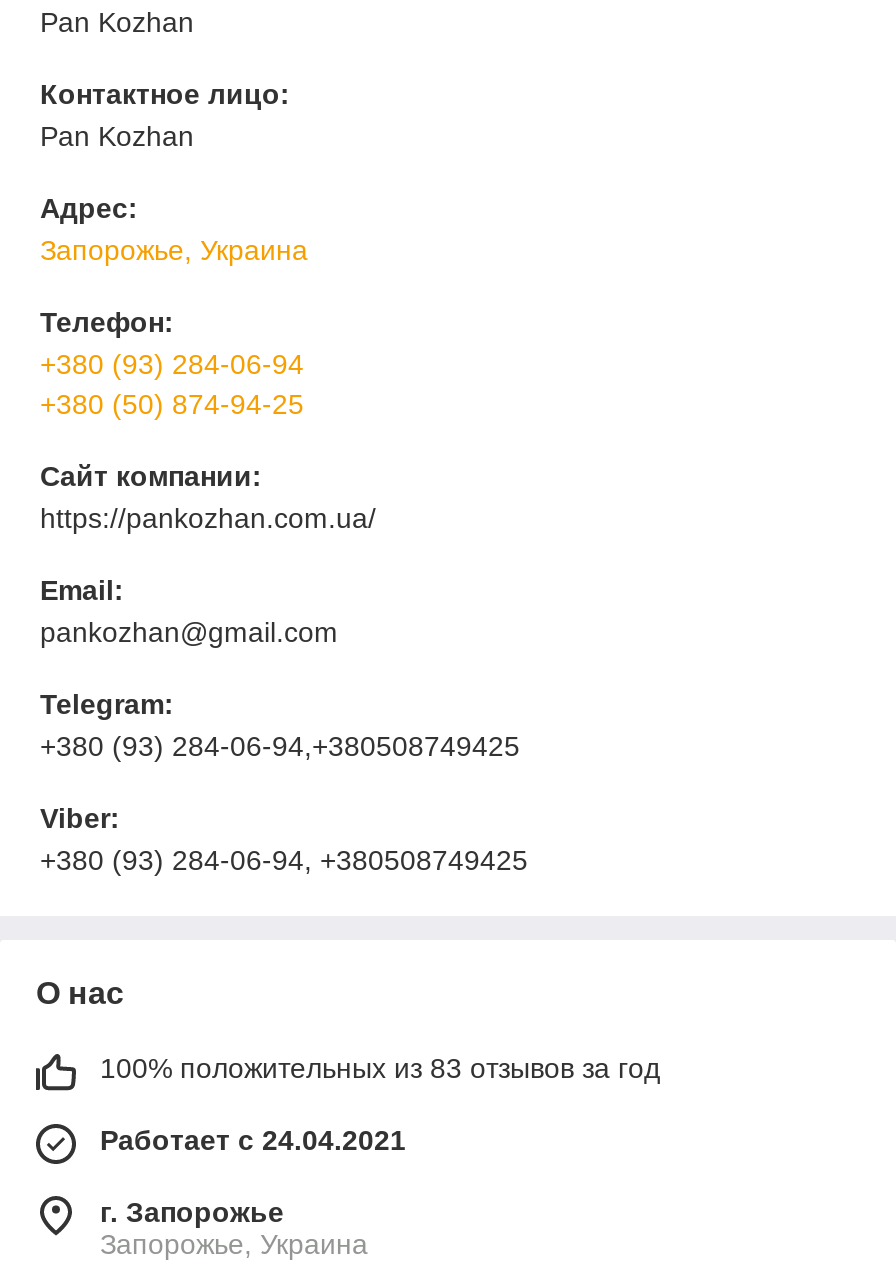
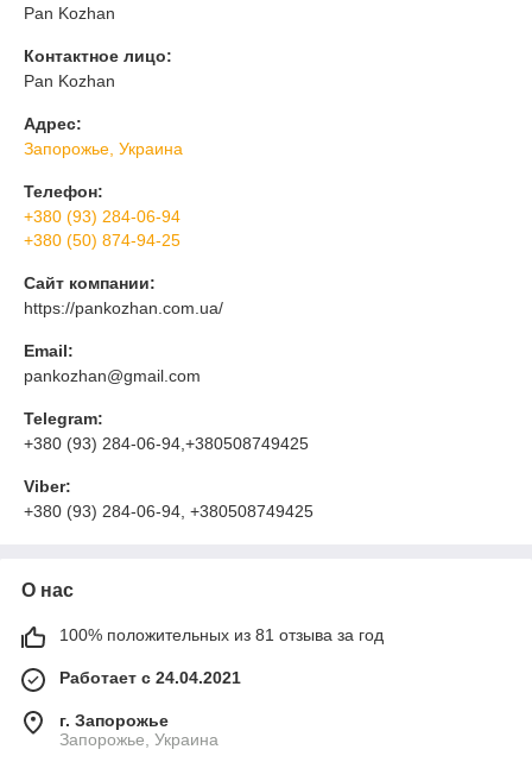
[100,1052,660,1084] 100% положительных из 83 отзывов за год -> [59,625,384,644] 100% положительных из 81 отзыва за год

